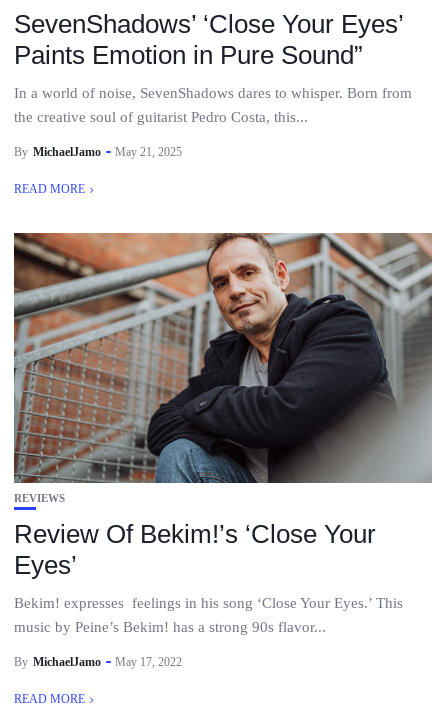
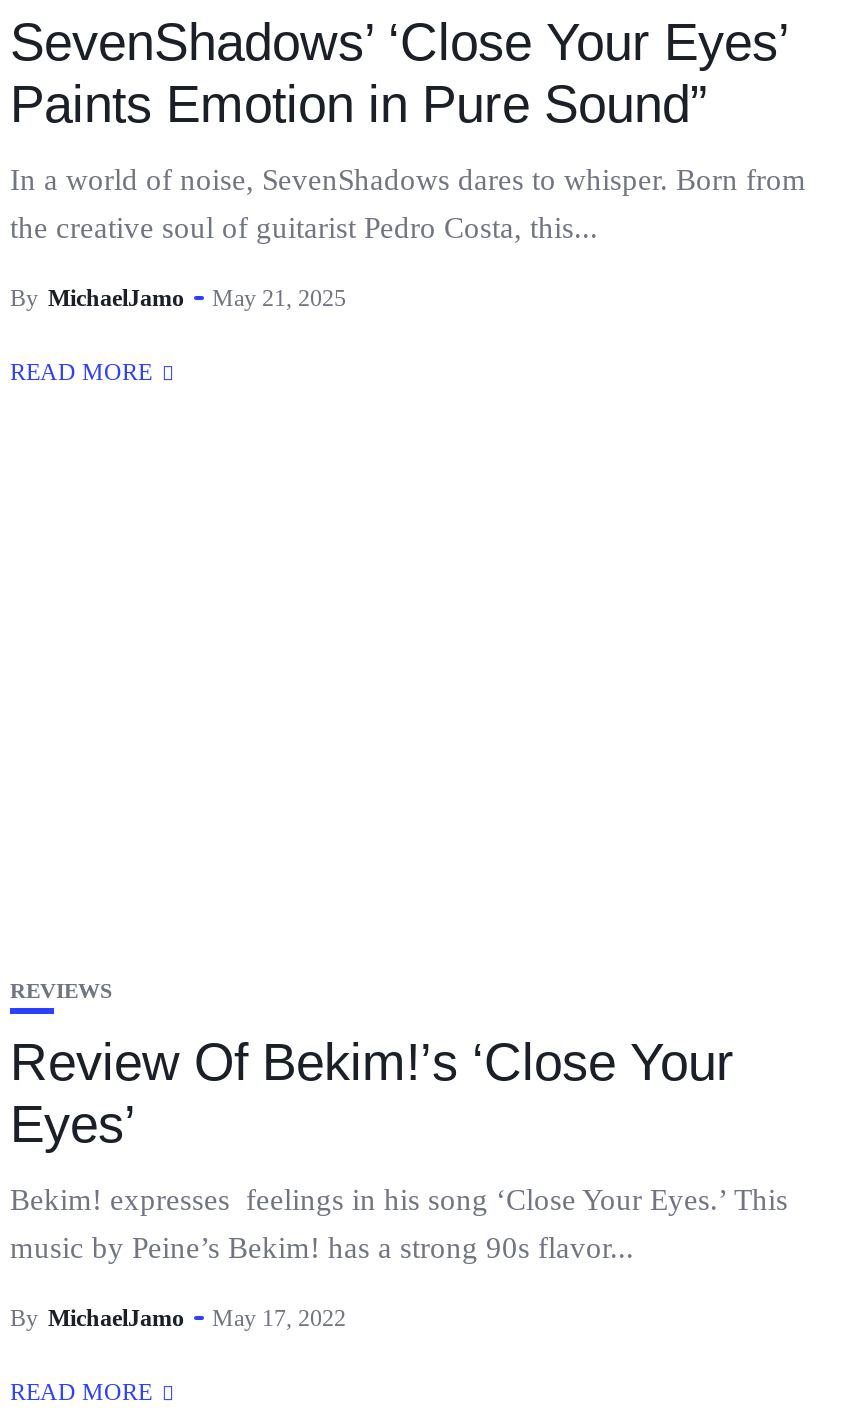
[13,232,433,484] [image] -> none

